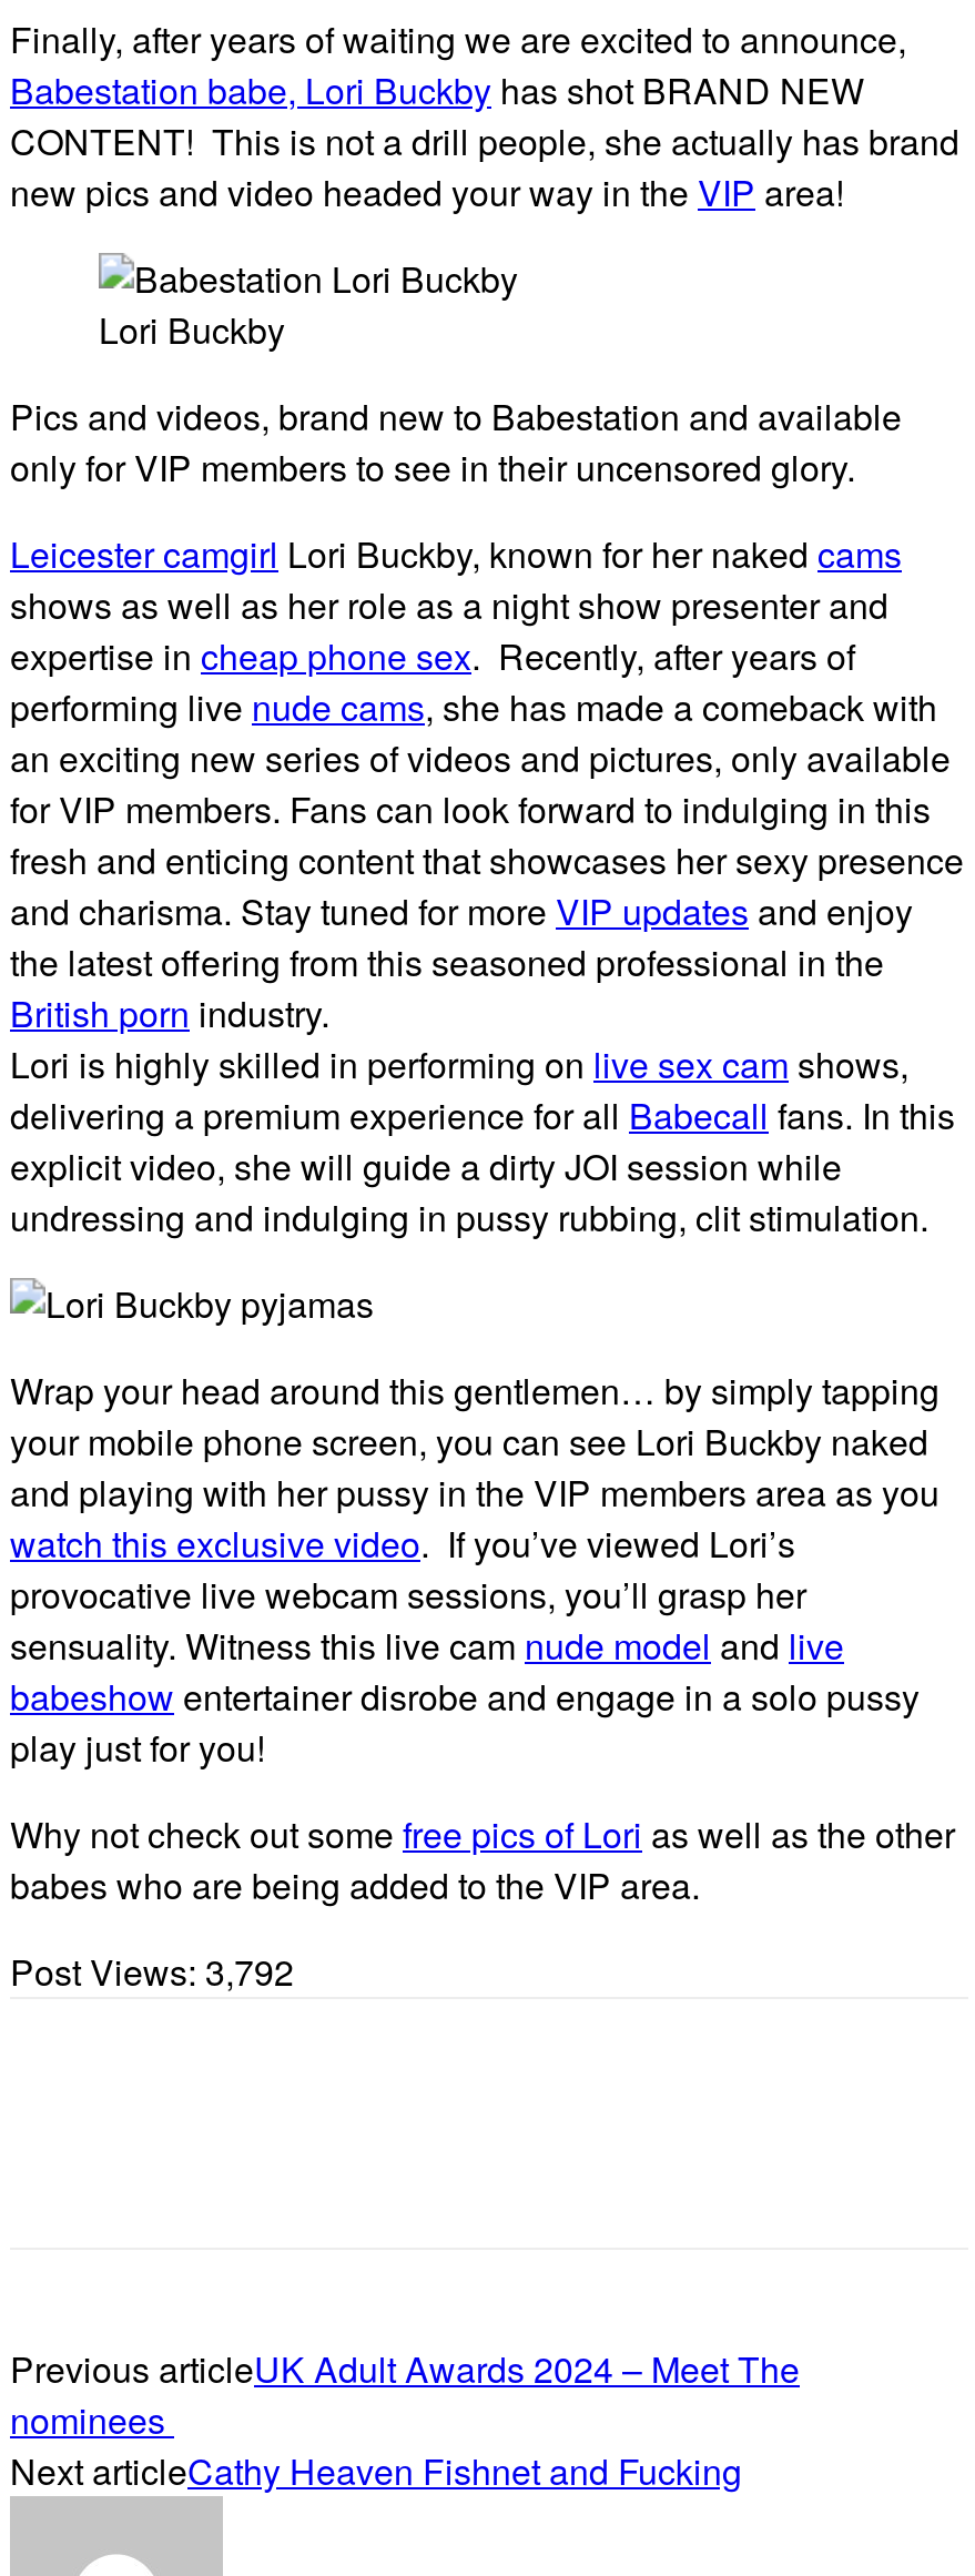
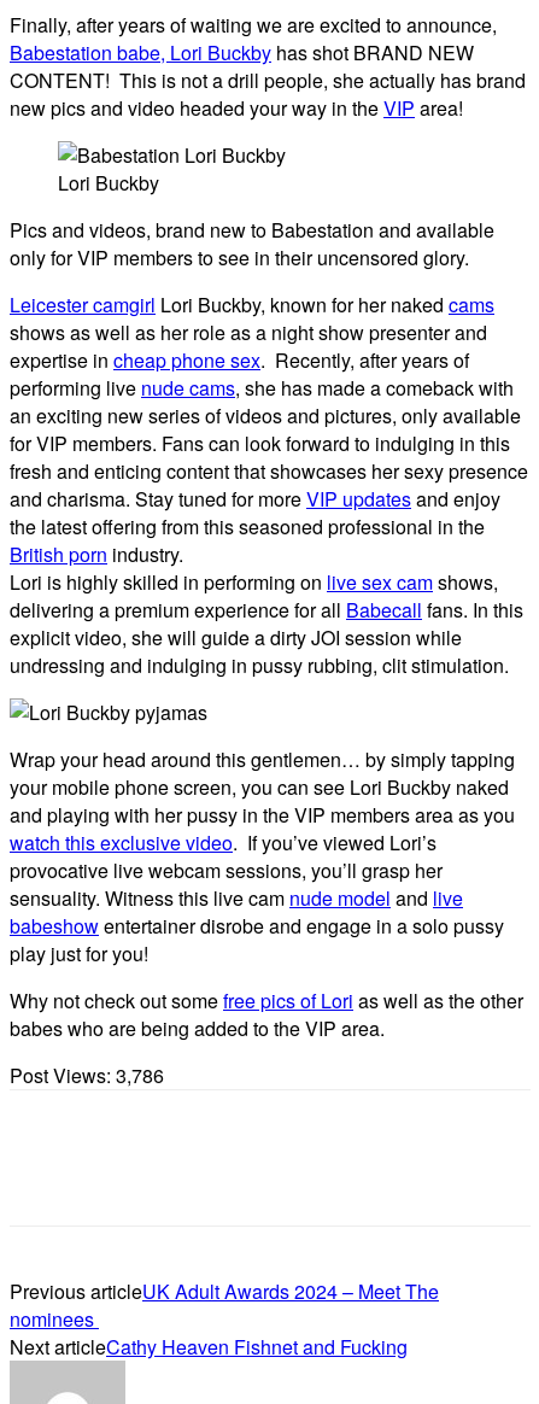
[10,1945,294,1996] Post Views: 3,792 -> [10,1061,164,1089] Post Views: 3,786

